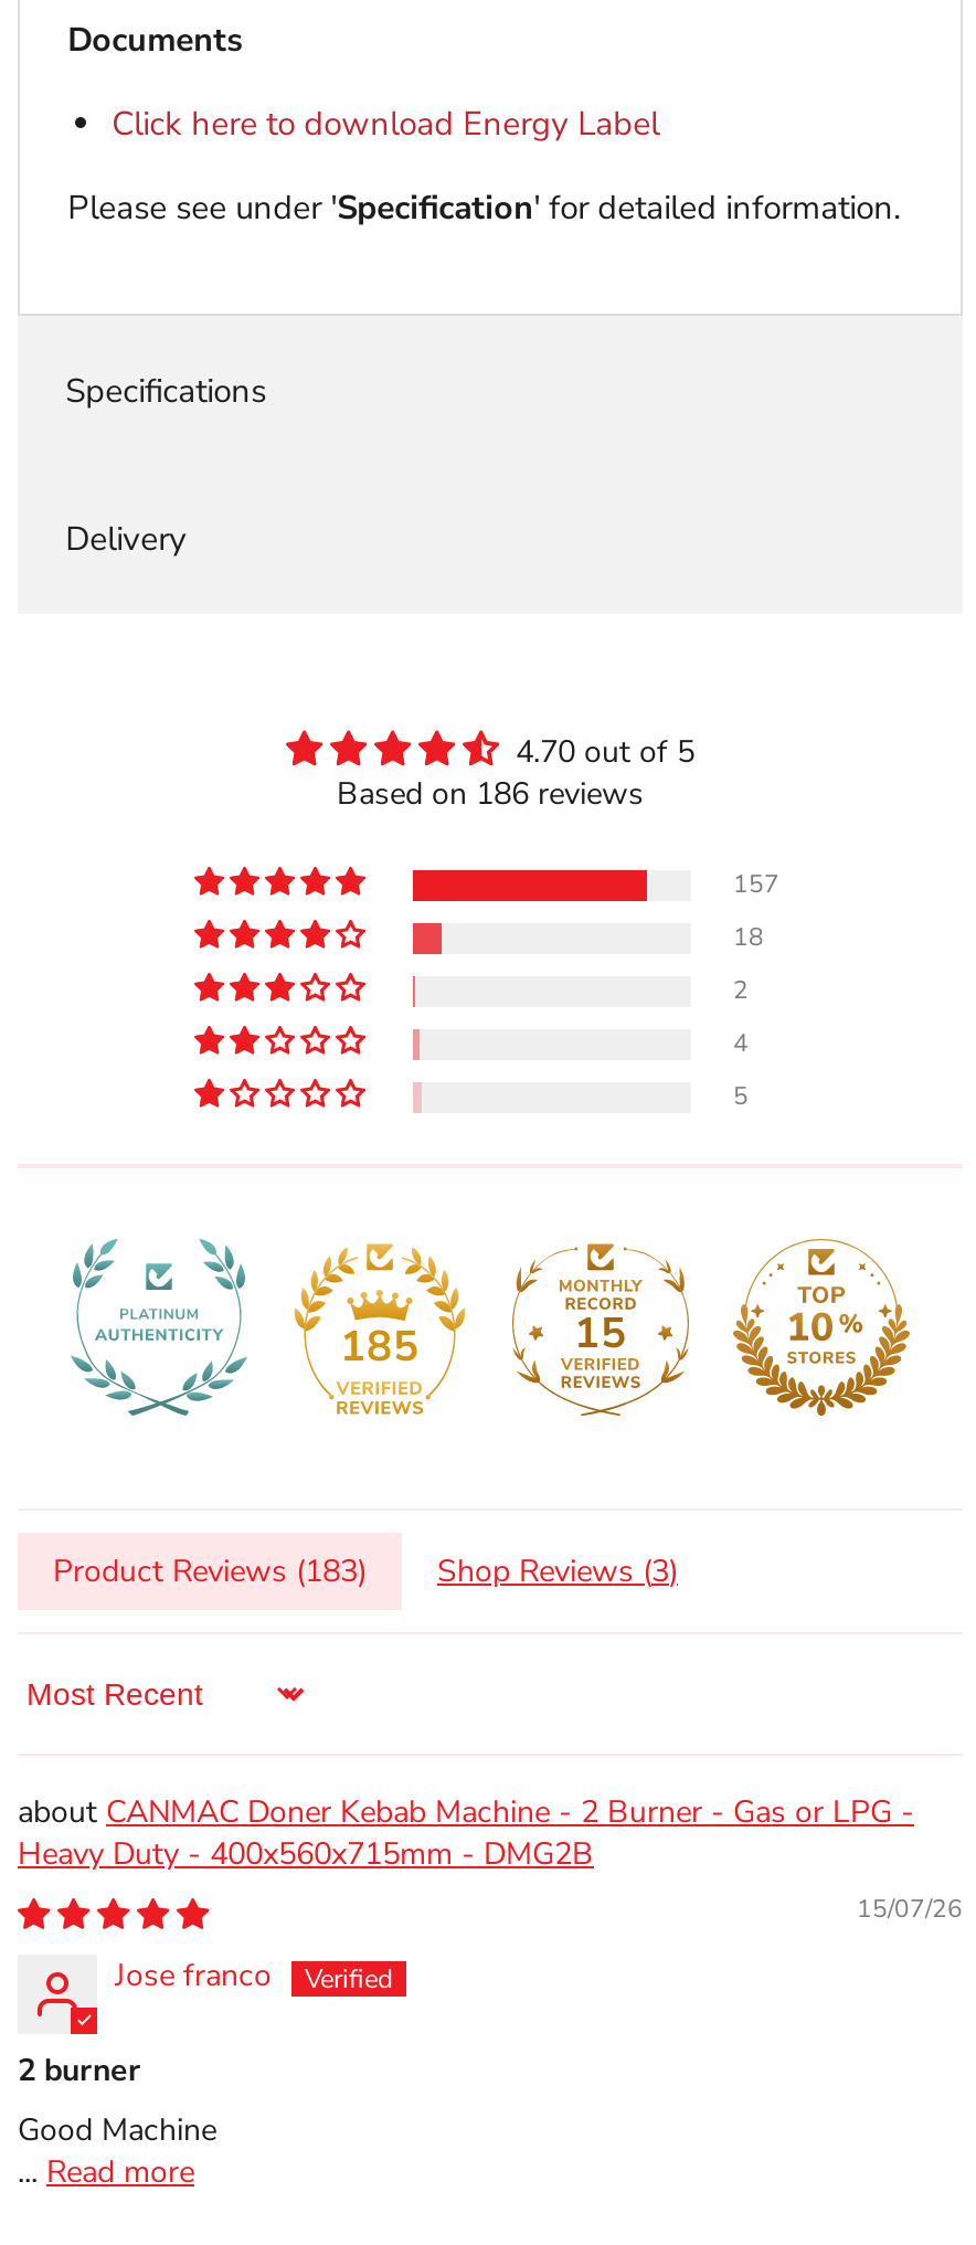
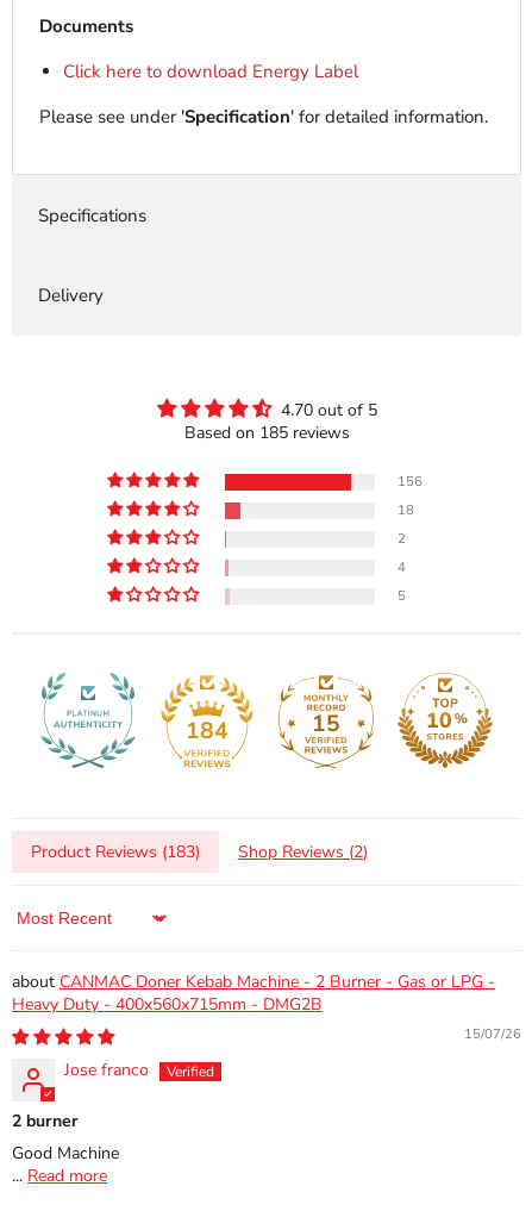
[337,772,644,814] Based on 186 reviews -> [184,421,349,444] Based on 185 reviews
[733,868,779,901] 157 -> [398,472,423,490] 156
[340,1318,420,1375] 185 -> [186,715,229,746] 184
[53,1550,678,1591] Product Reviews (183) Shop Reviews (3) -> [31,840,368,863] Product Reviews (183) Shop Reviews (2)

